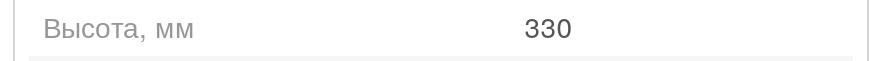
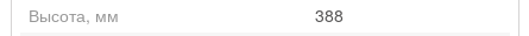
[525,6,573,46] 330 -> [315,3,343,27] 388

